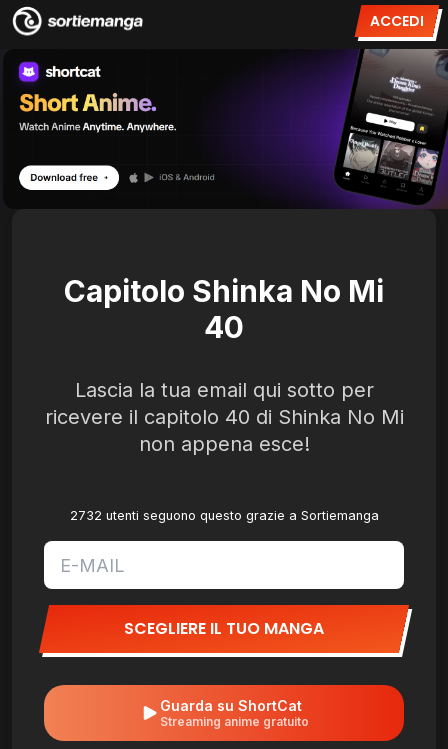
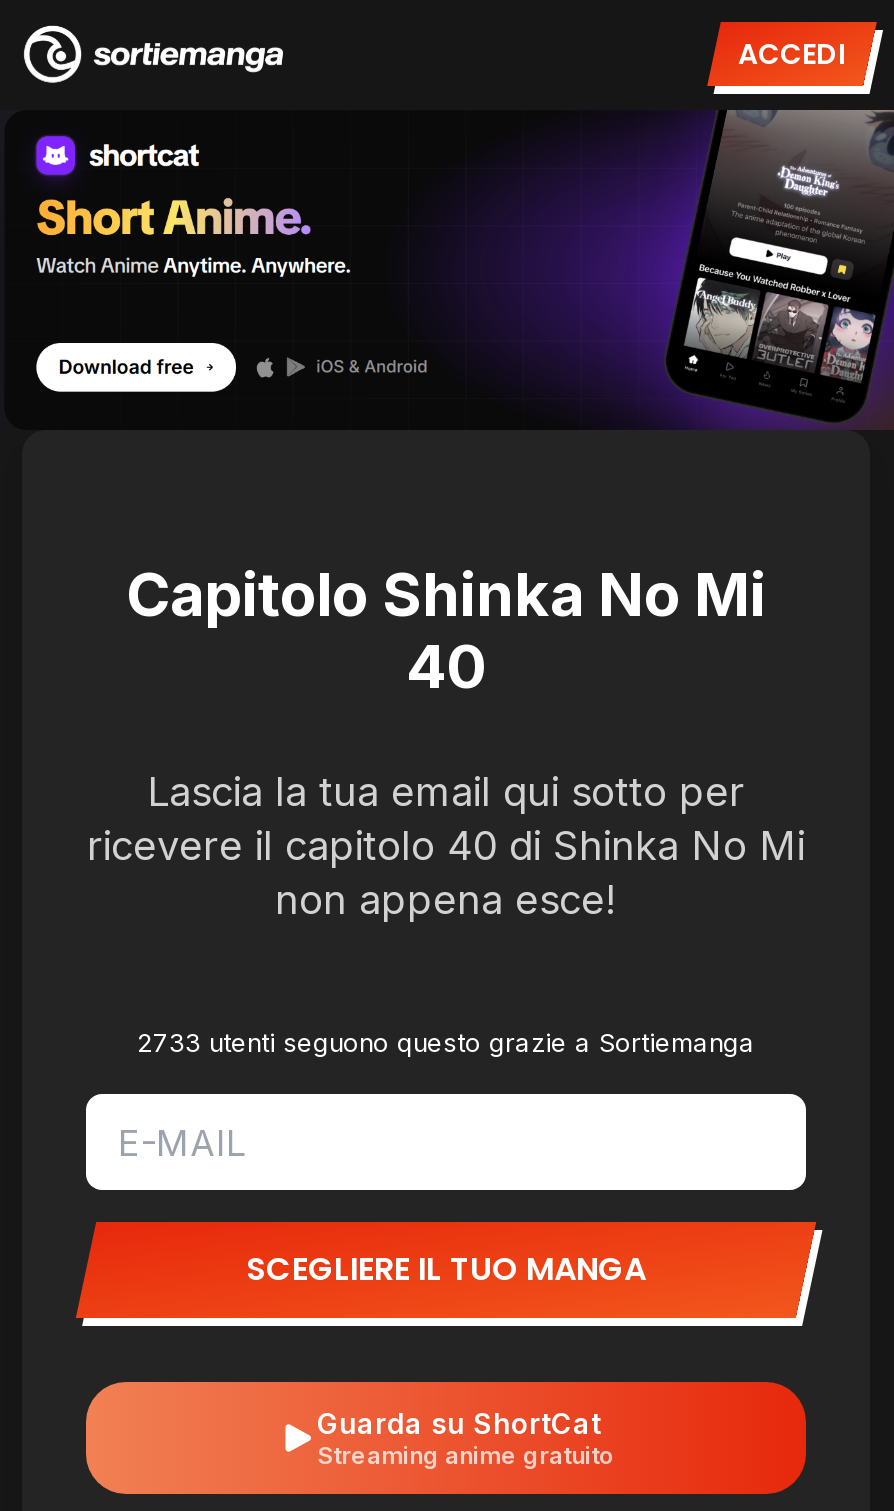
[69,508,378,523] 2732 utenti seguono questo grazie a Sortiemanga -> [137,1028,755,1058] 2733 utenti seguono questo grazie a Sortiemanga

